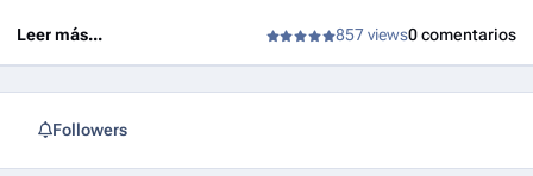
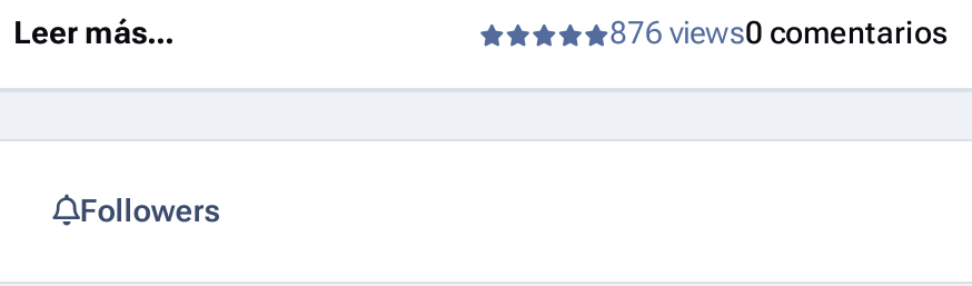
[336,24,516,44] 857 views0 comentarios -> [609,14,948,49] 876 views0 comentarios

